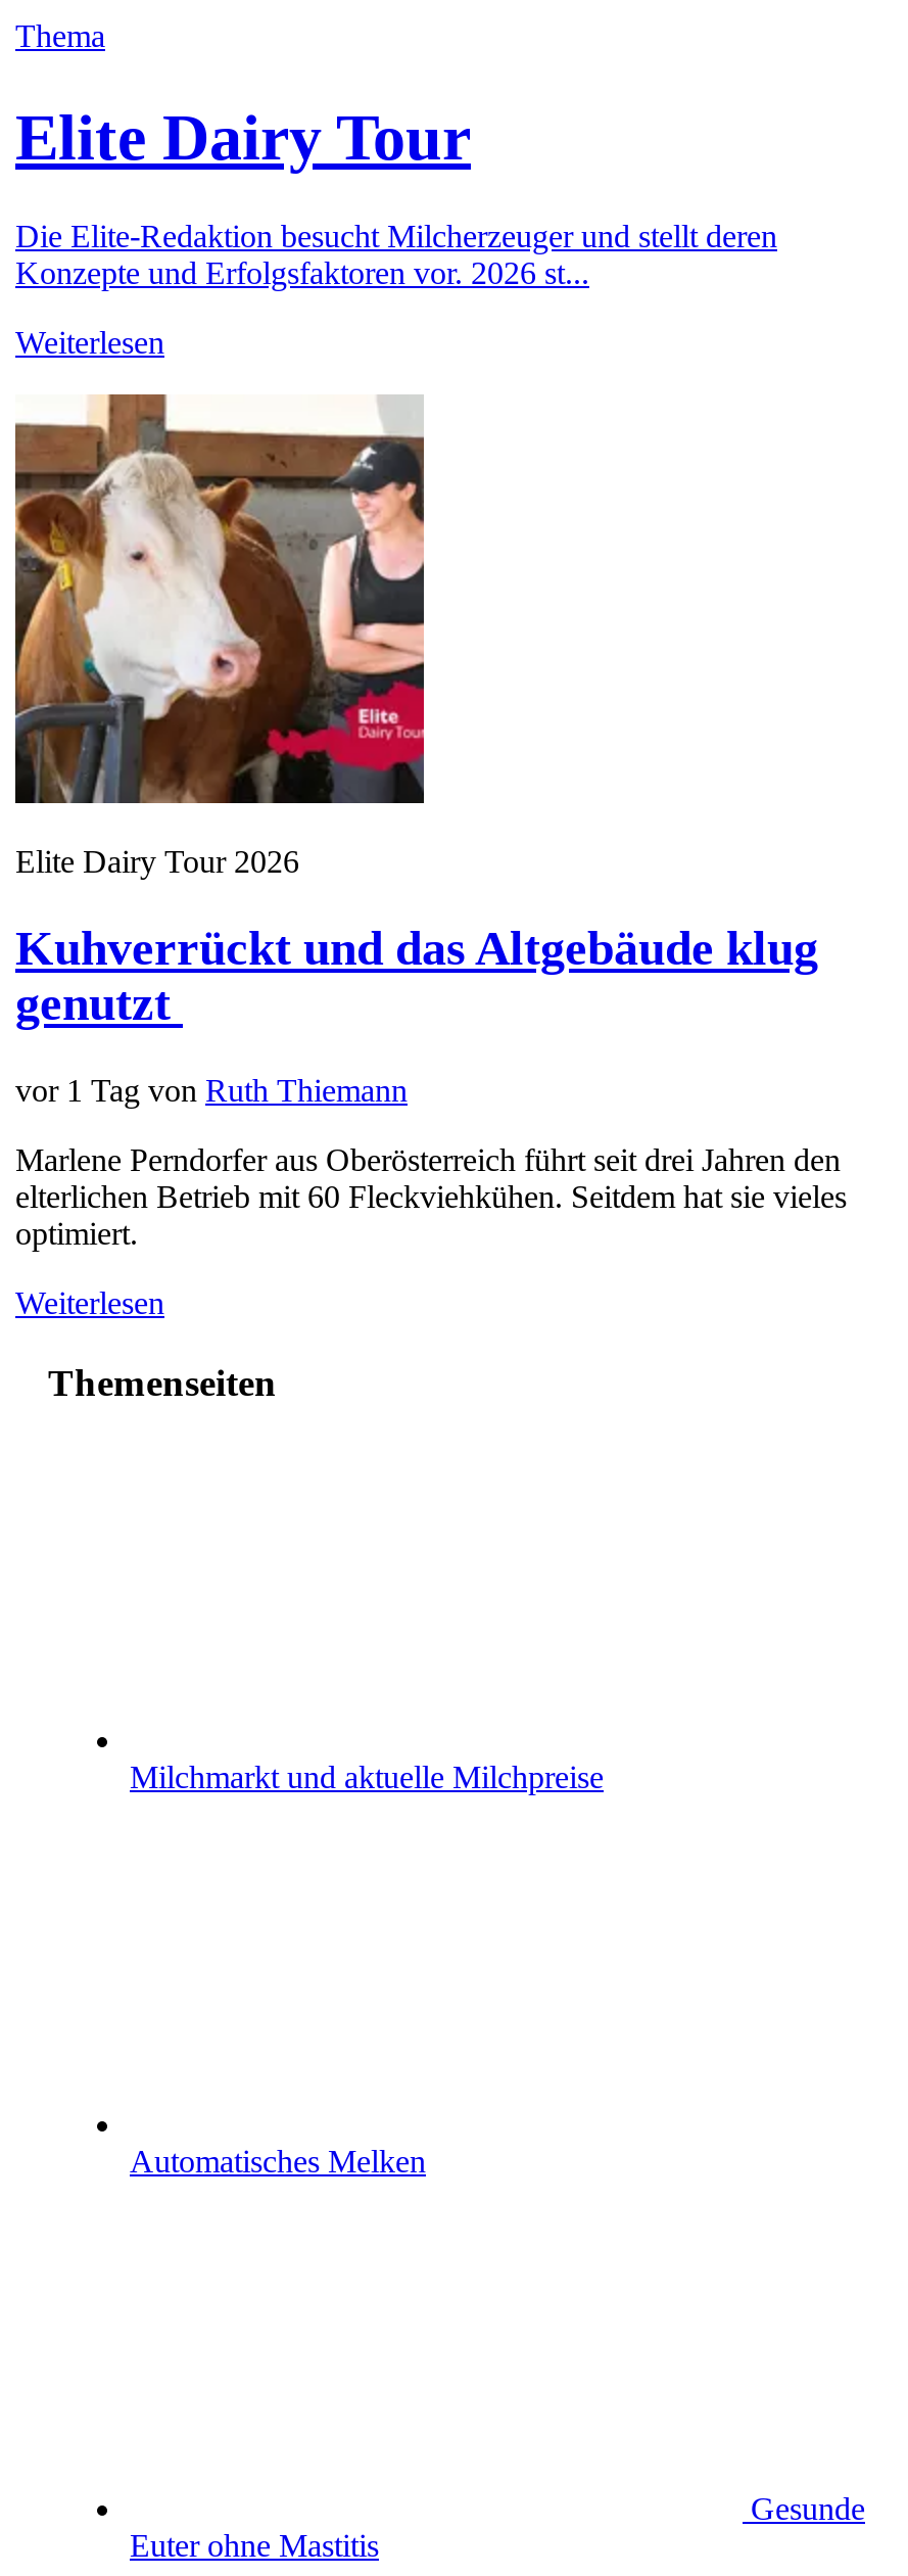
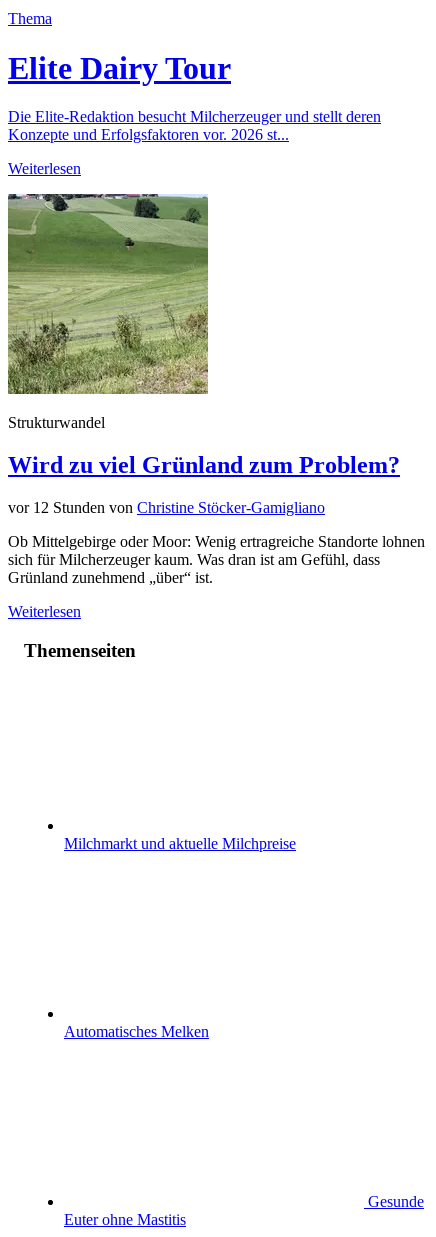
[13,392,426,879] [image] | Elite Dairy Tour 2026 -> [7,193,209,431] [image] | Strukturwandel
[15,922,818,1030] Kuhverrückt und das Altgebäude klug | genutzt -> [8,452,400,478] Wird zu viel Grünland zum Problem?
[15,1073,408,1108] vor 1 Tag von Ruth Thiemann -> [8,499,325,516] vor 12 Stunden von Christine Stöcker-Gamigliano
[15,1143,847,1251] Marlene Perndorfer aus Oberösterreich führt seit drei Jahren den | elterlichen Betrieb mit 60 Fleckviehkühen. Seitdem hat sie vieles | optimiert. -> [8,533,425,586] Ob Mittelgebirge oder Moor: Wenig ertragreiche Standorte lohnen | sich für Milcherzeuger kaum. Was dran ist am Gefühl, dass | Grünland zunehmend „über“ ist.

